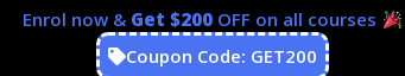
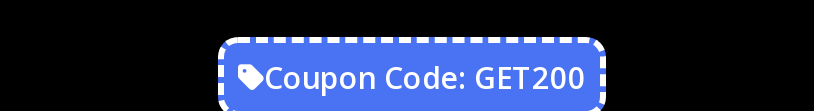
[23,7,382,31] Enrol now & Get $200 OFF on all courses -> none

